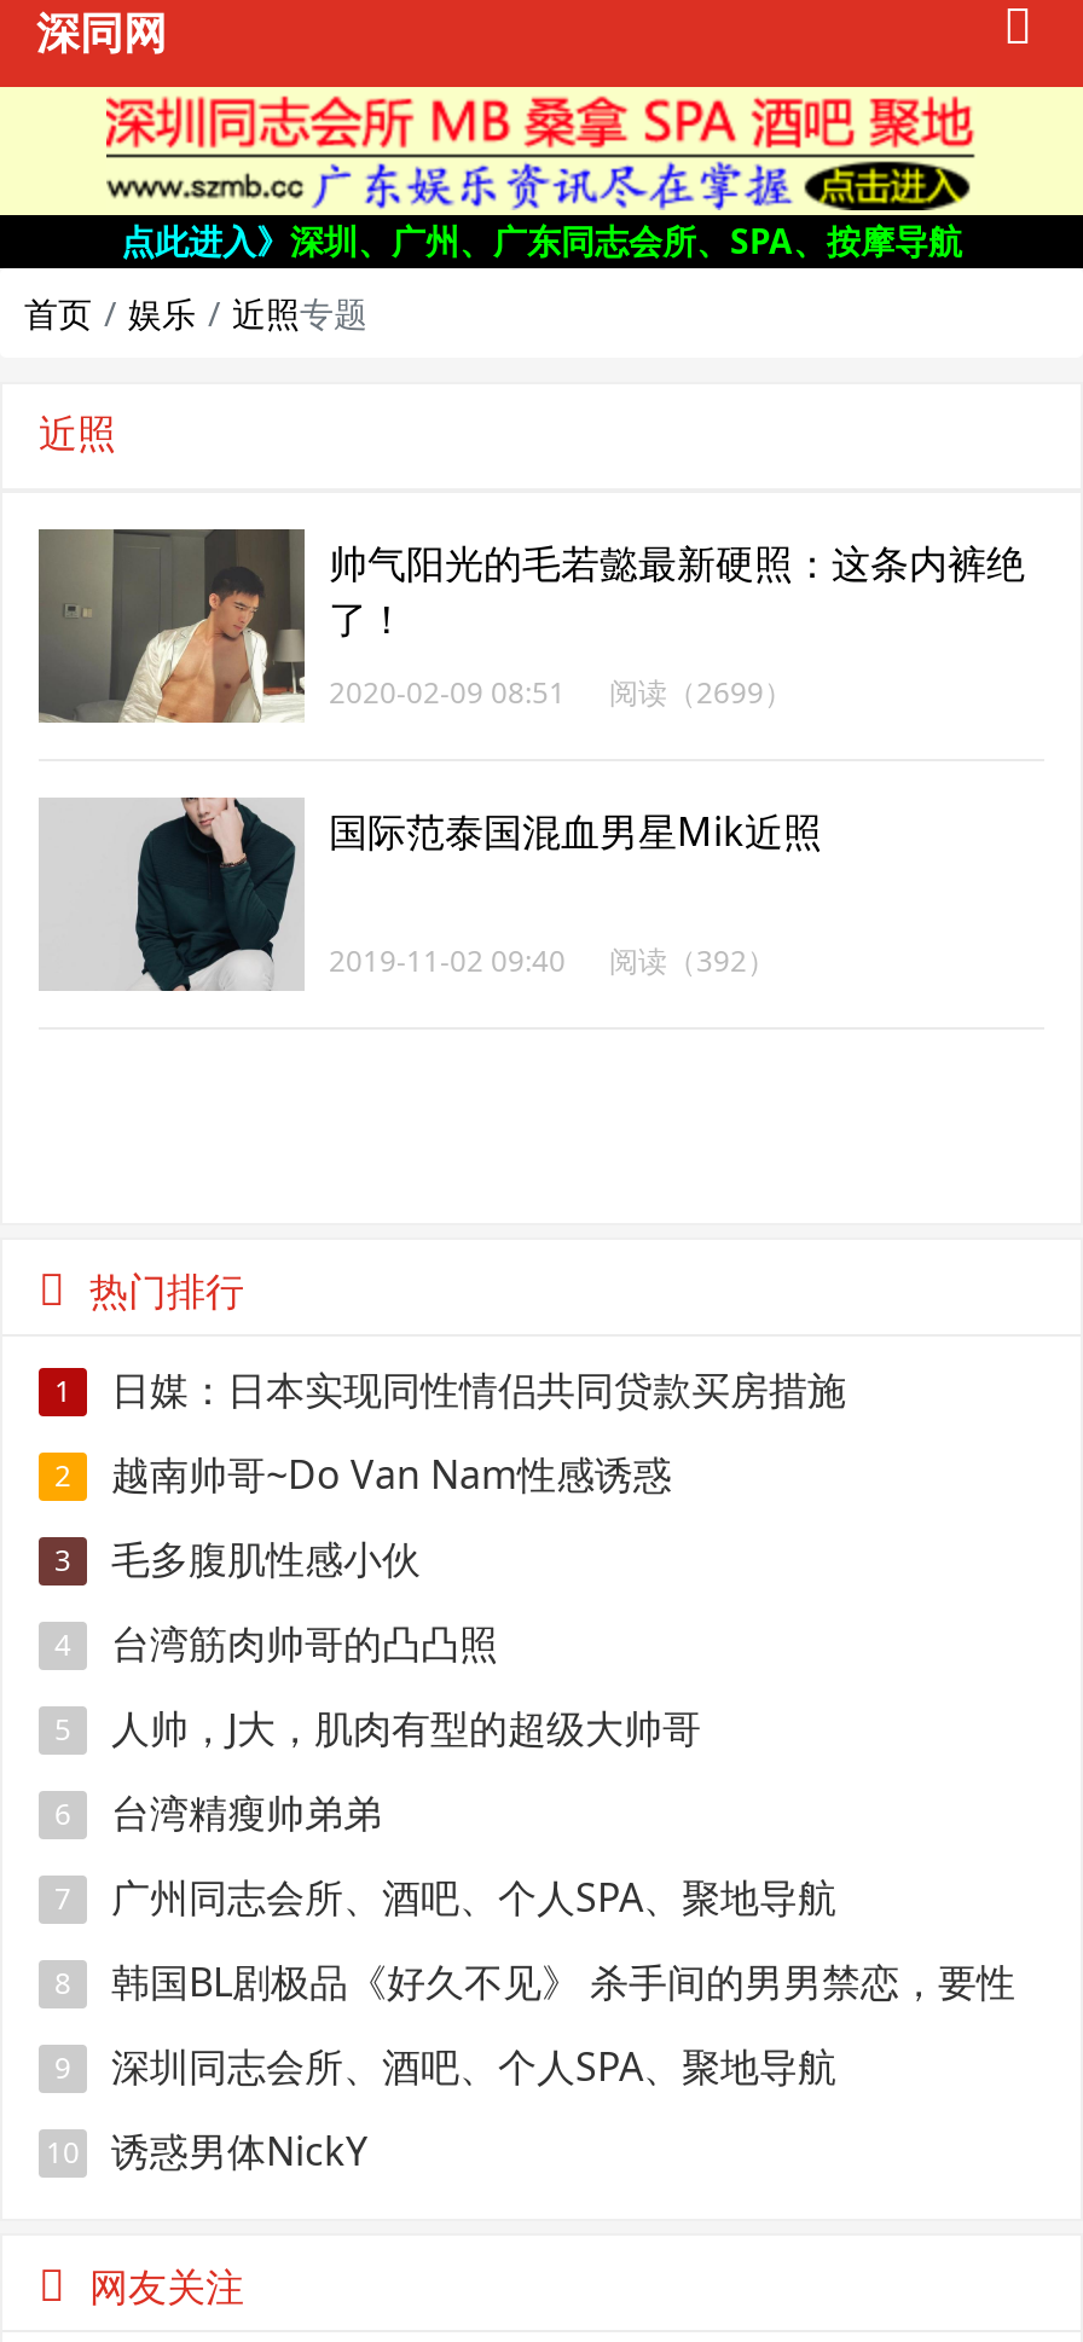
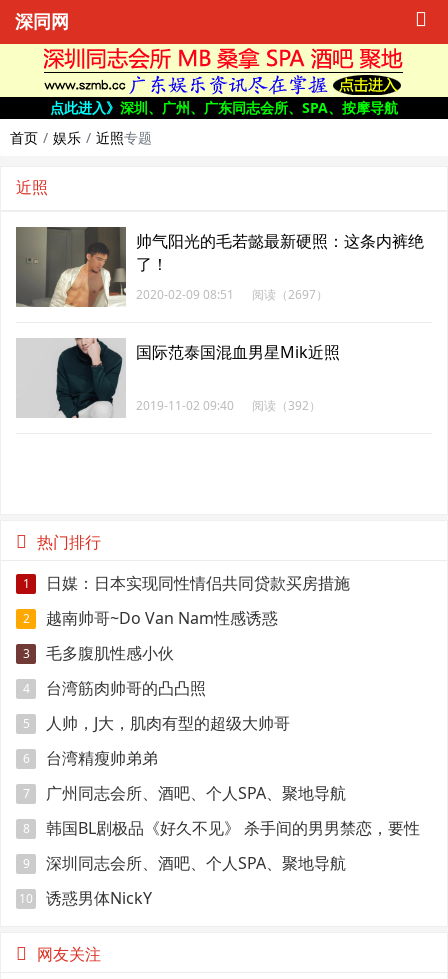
[329,672,793,713] 2020-02-09 08:51 阅读（2699） -> [136,286,328,303] 2020-02-09 08:51 阅读（2697）

